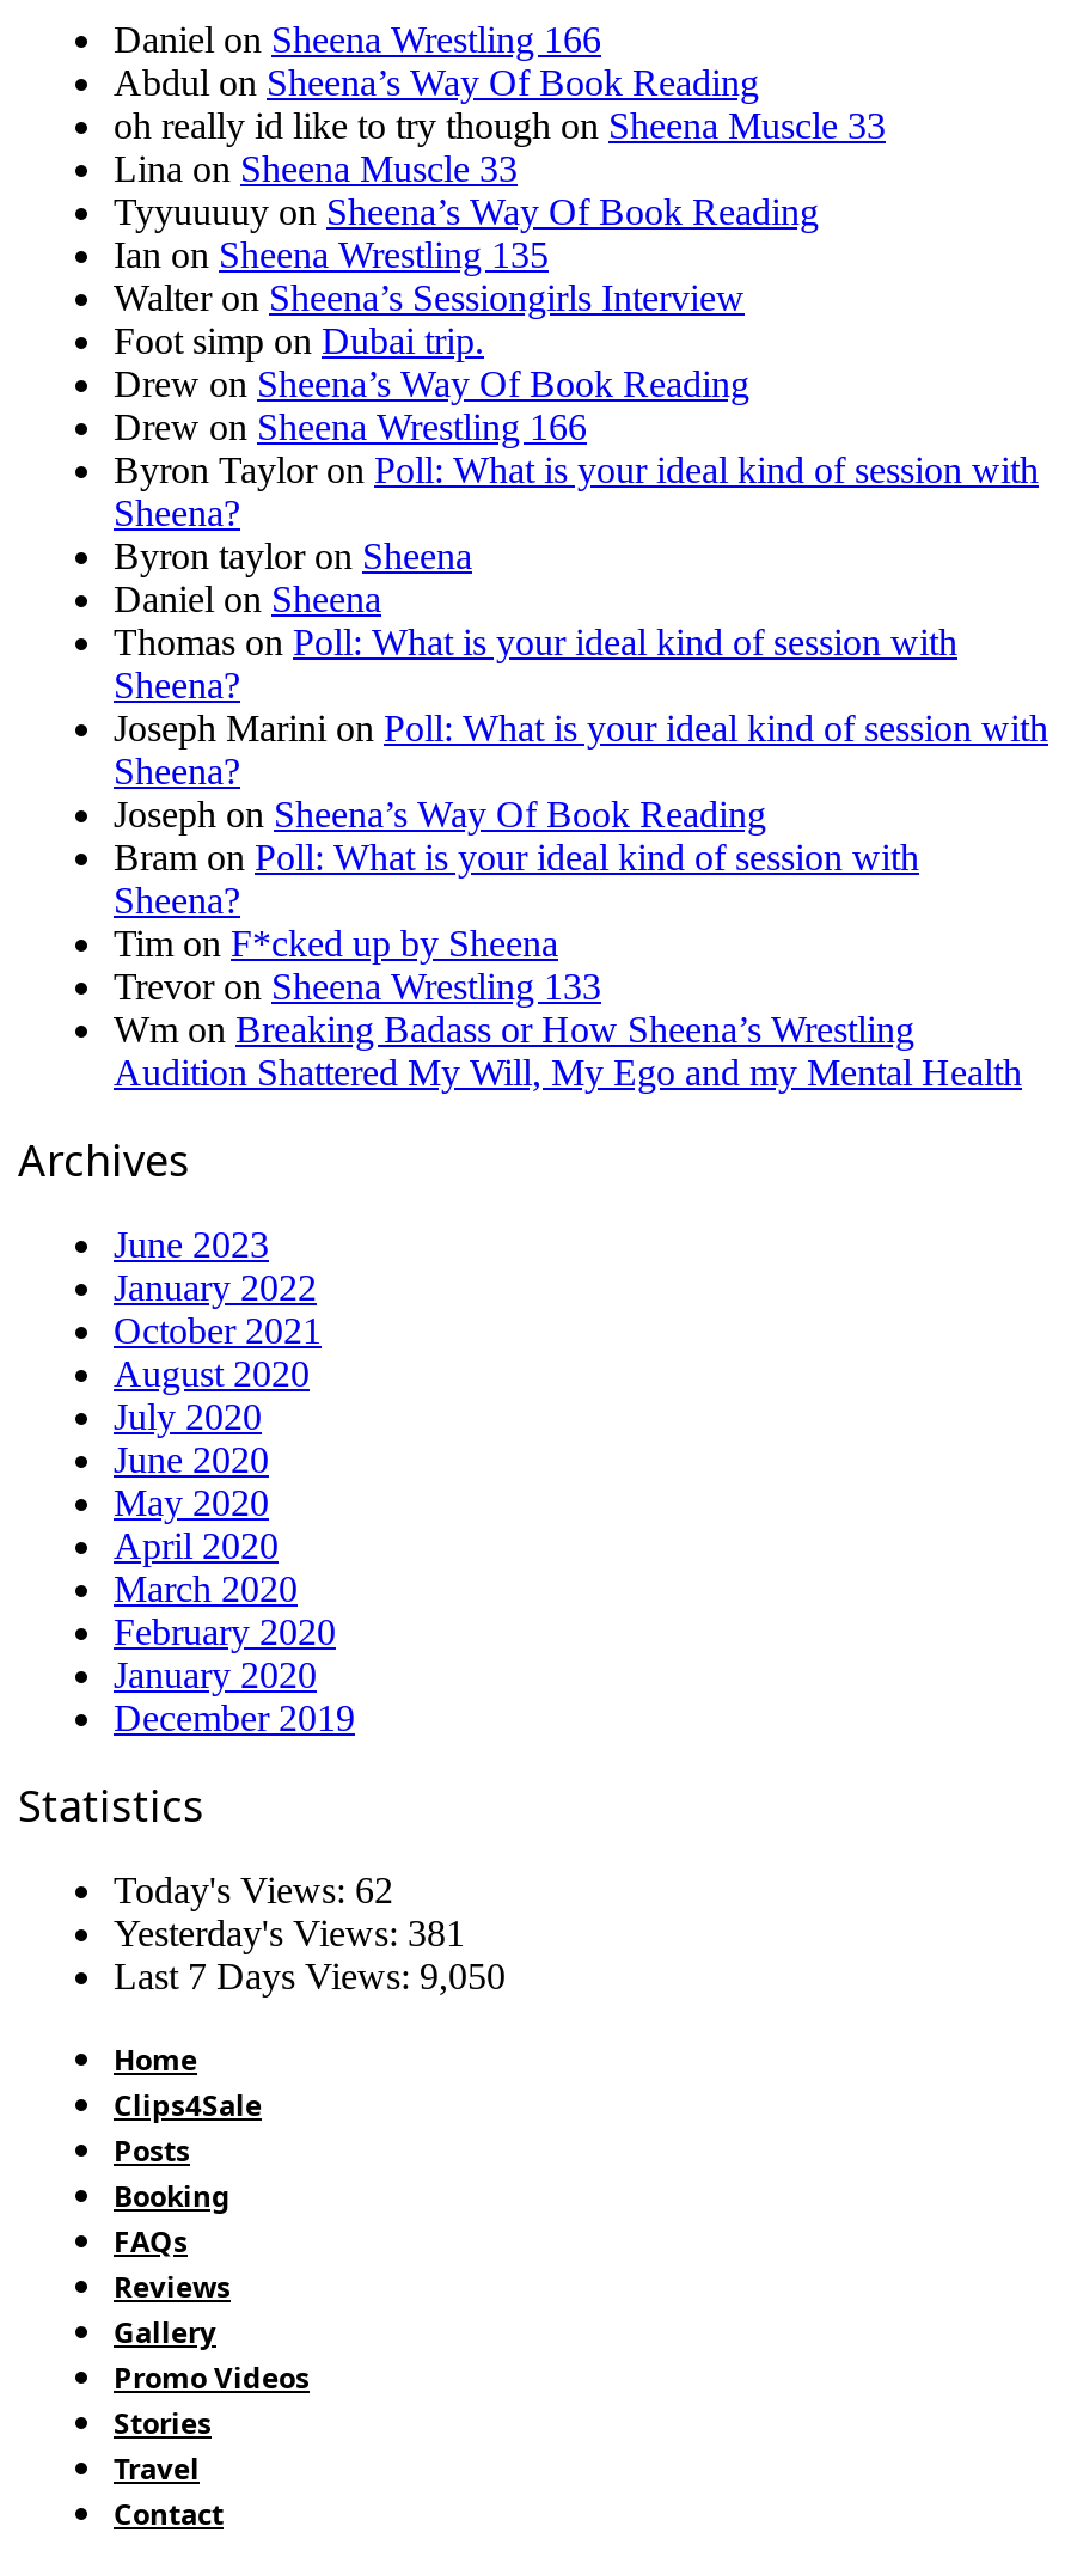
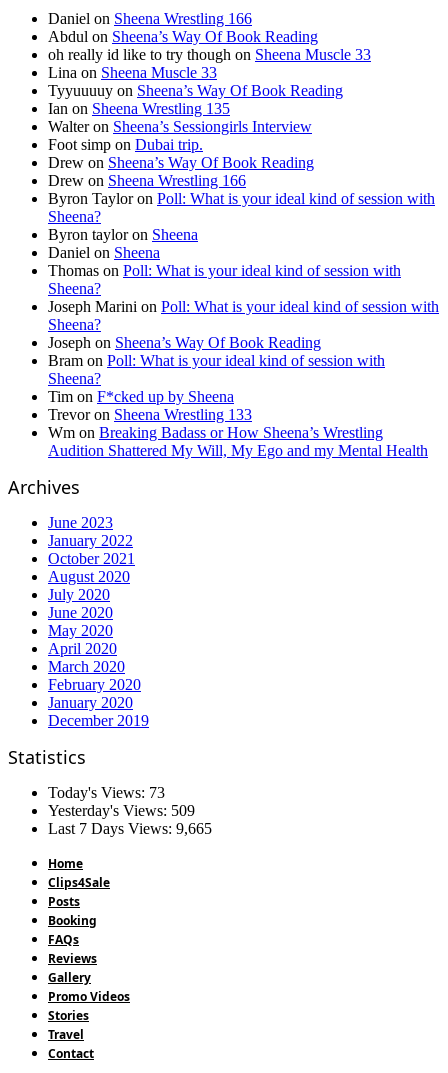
[114,1869,393,1909] Today's Views: 62 -> [48,784,165,801] Today's Views: 73
[114,1912,465,1952] Yesterday's Views: 381 -> [48,802,195,819] Yesterday's Views: 509
[114,1955,506,1995] Last 7 Days Views: 9,050 -> [48,820,212,837] Last 7 Days Views: 9,665

